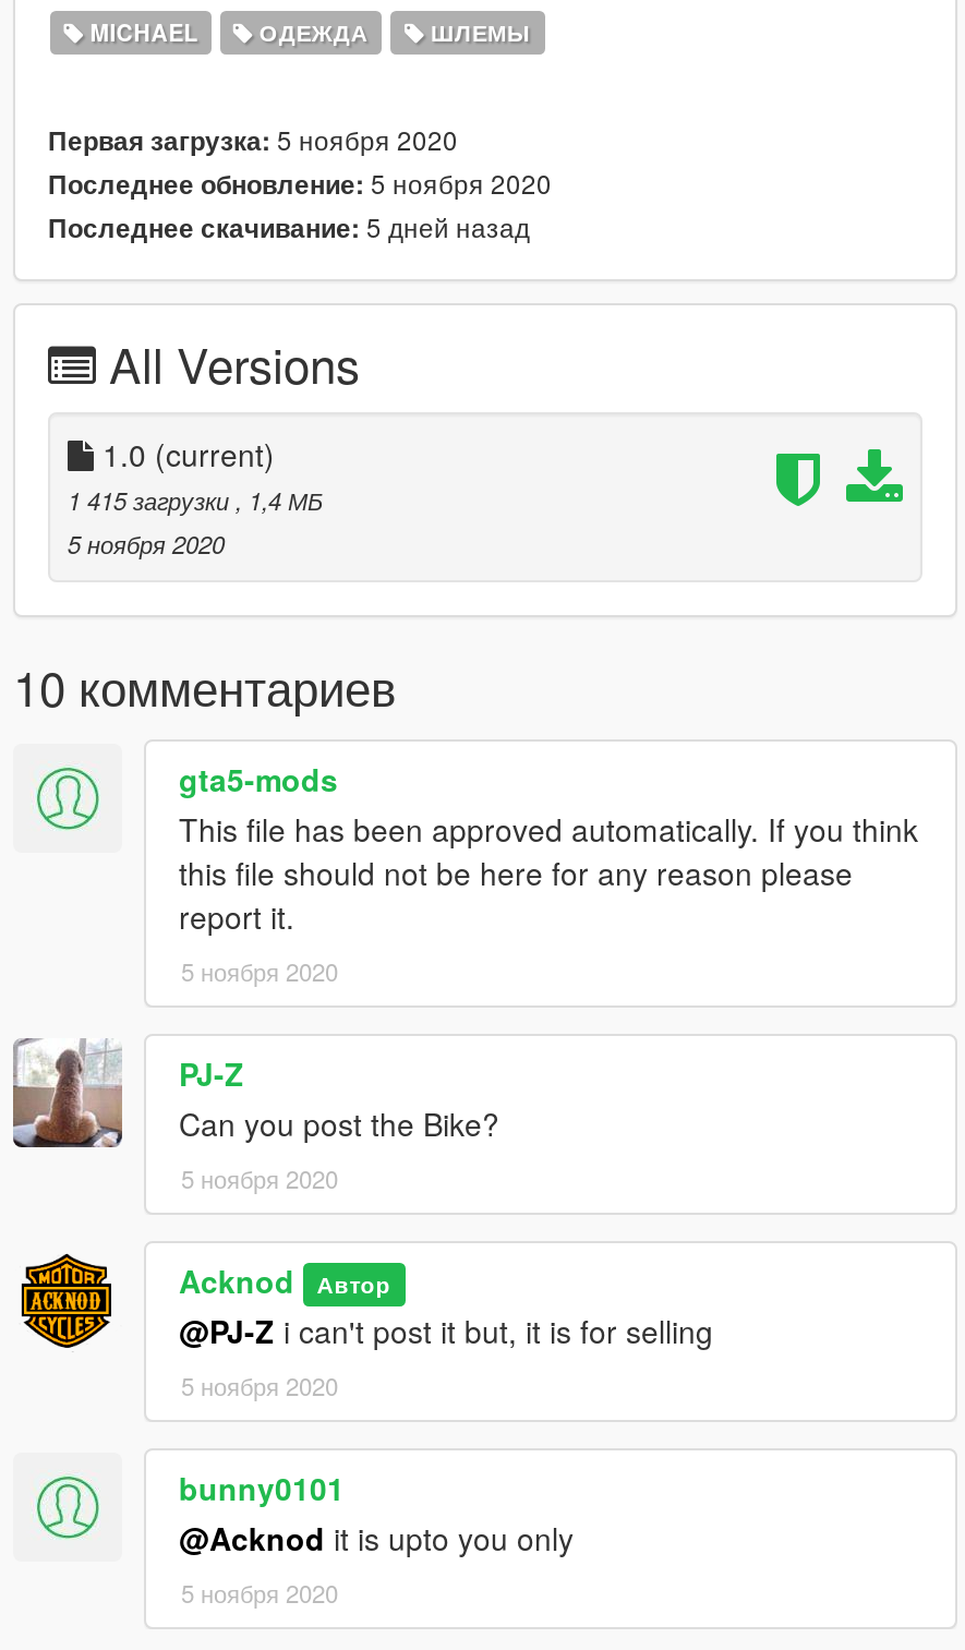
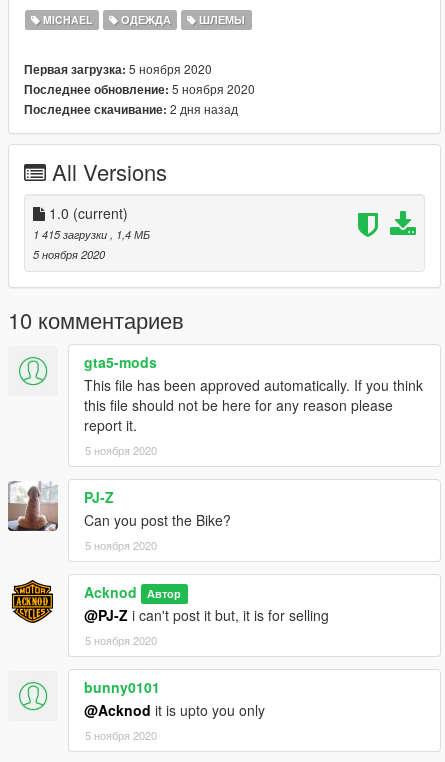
[48,206,530,246] Последнее скачивание: 5 дней назад -> [24,100,238,118] Последнее скачивание: 2 дня назад

